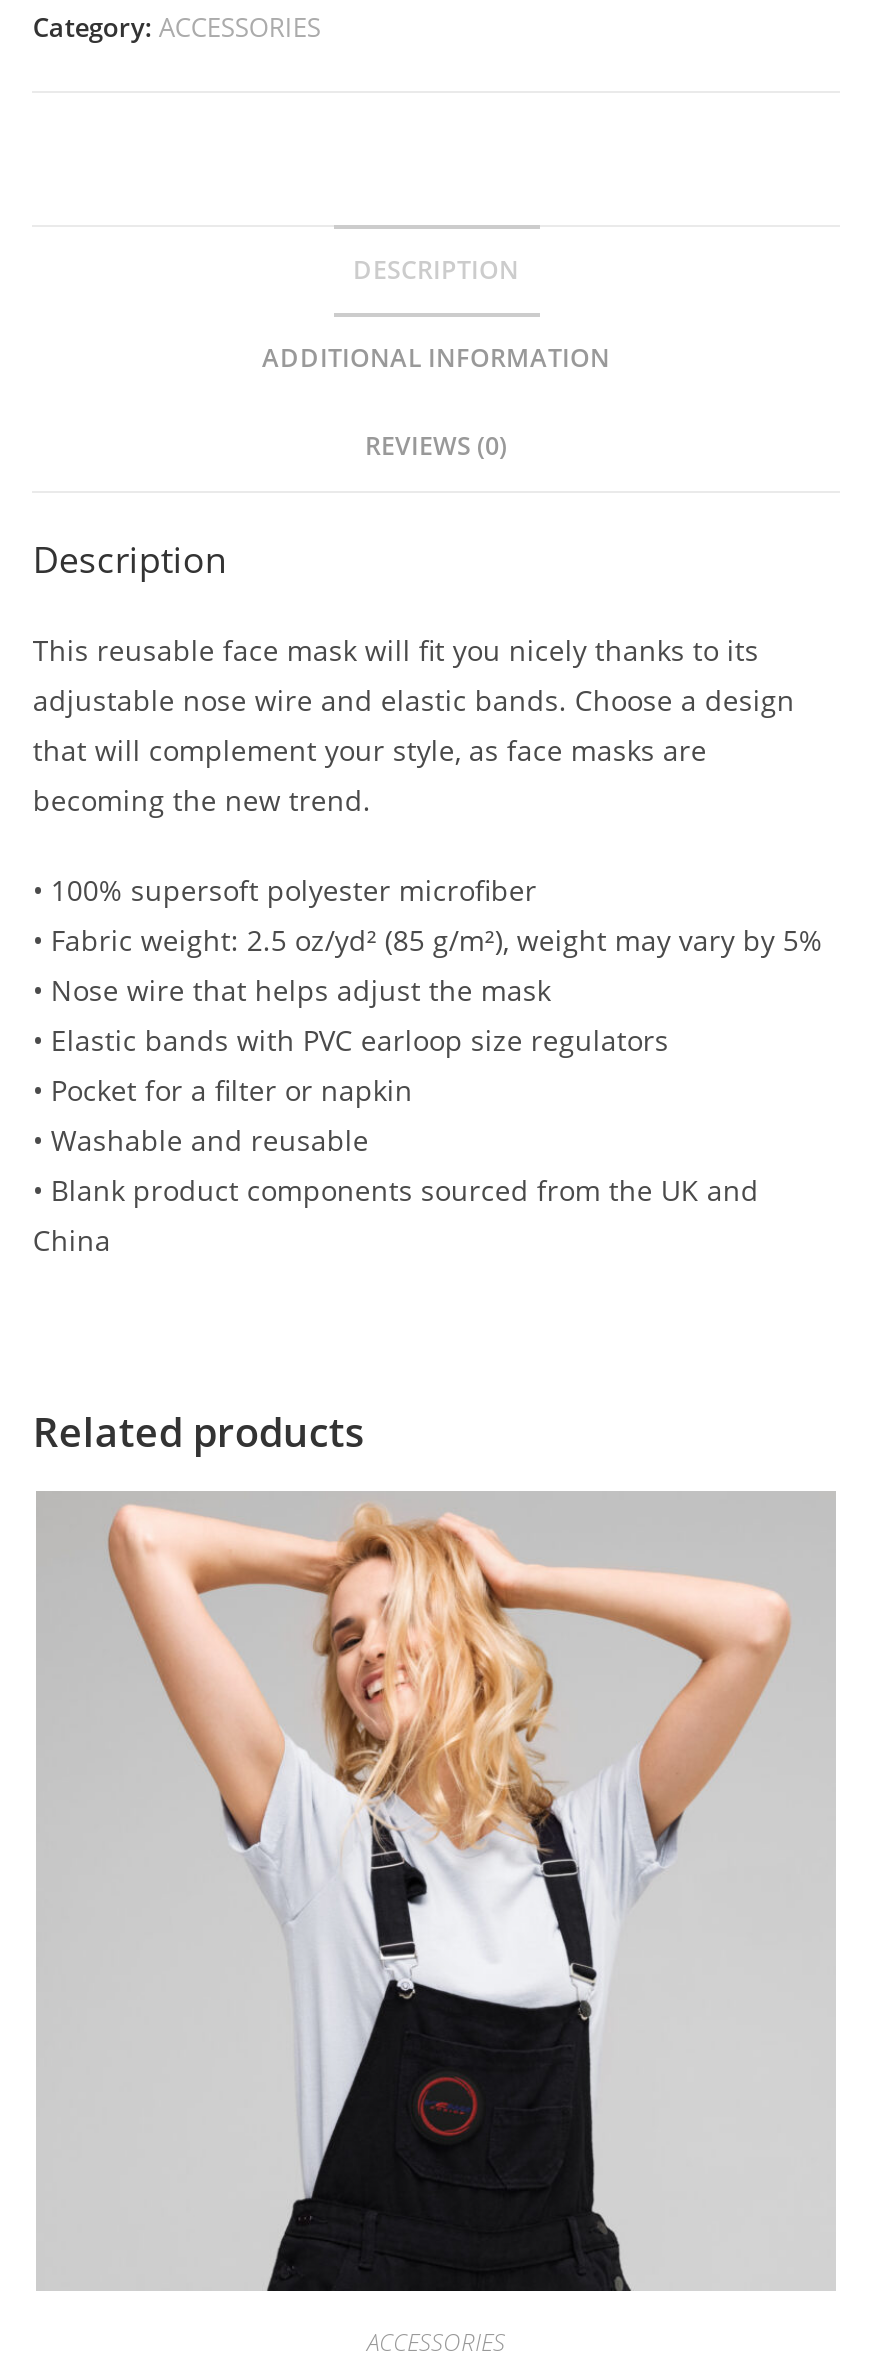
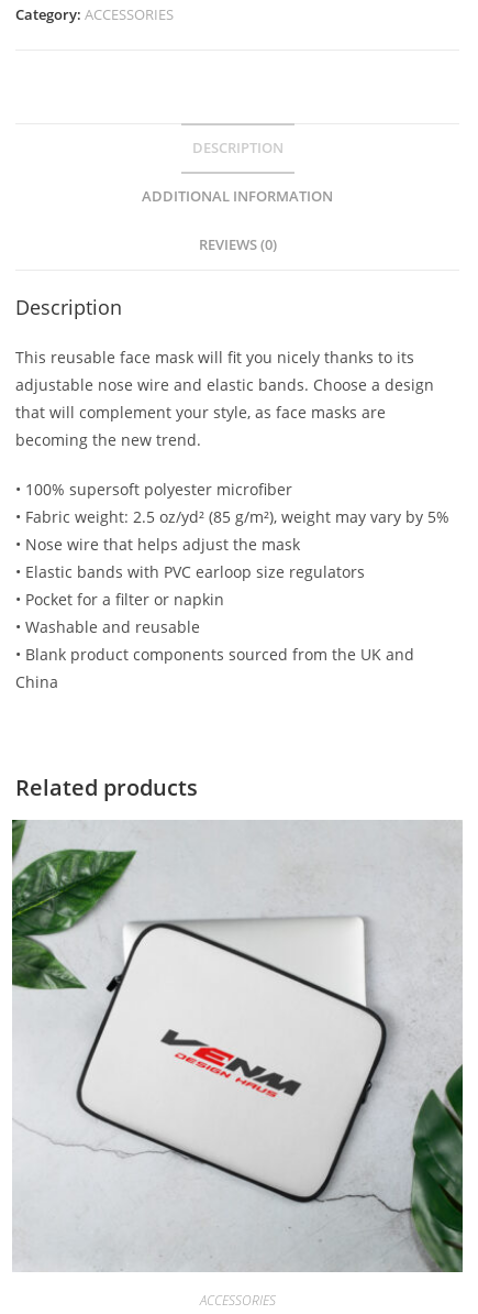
[26,1490,846,2292] [image] -> [11,819,464,1273] [image]

